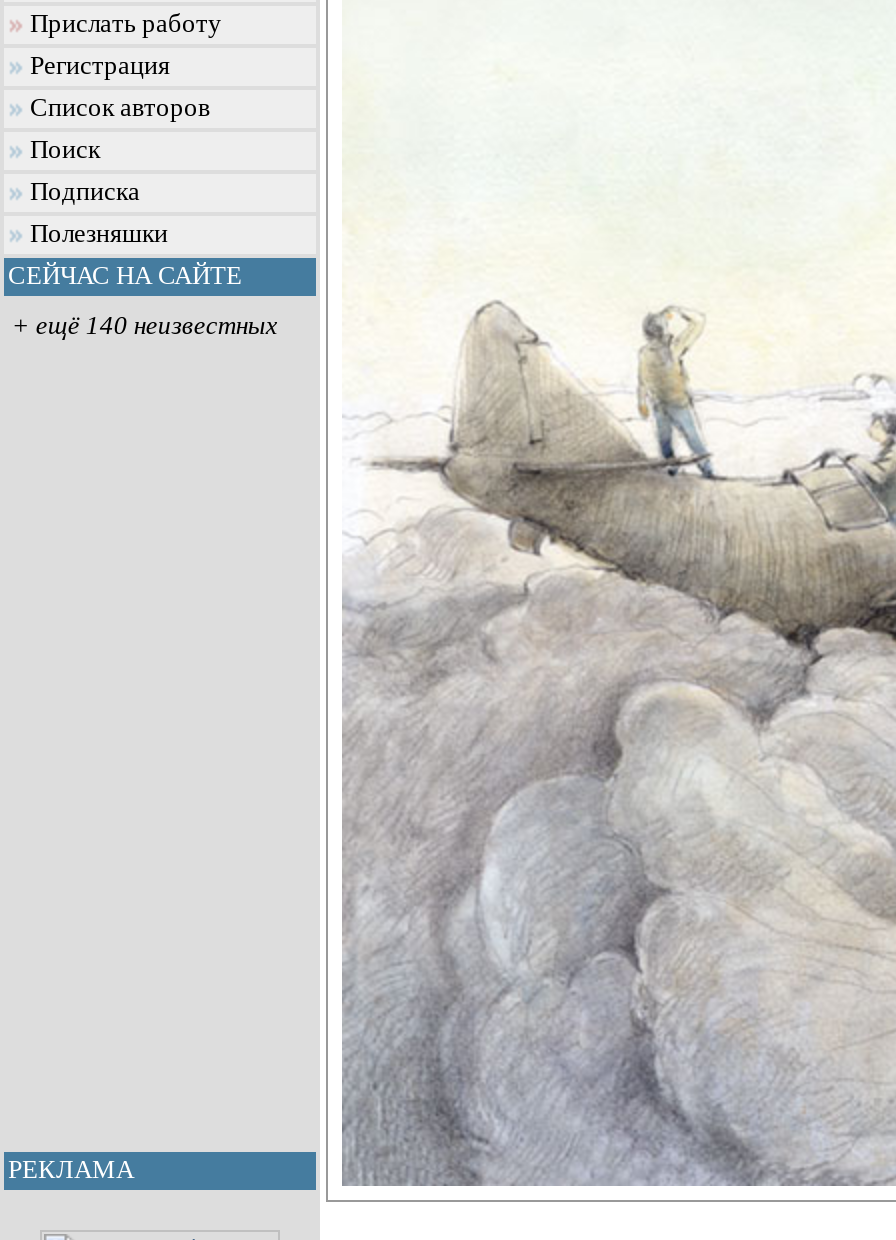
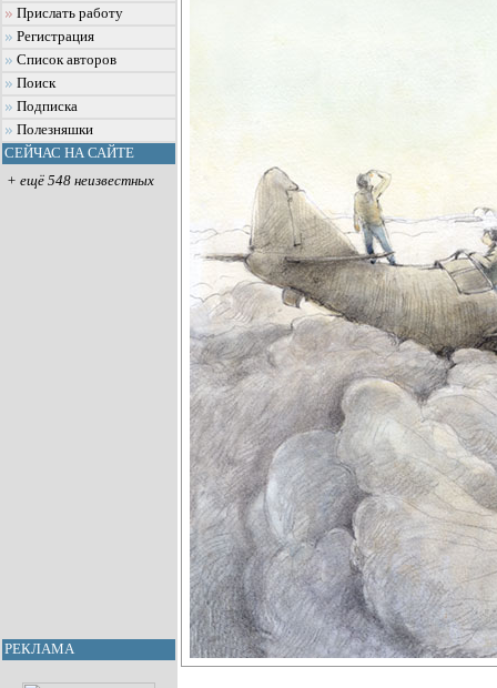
[12,312,278,340] + ещё 140 неизвестных -> [7,173,154,189] + ещё 548 неизвестных

